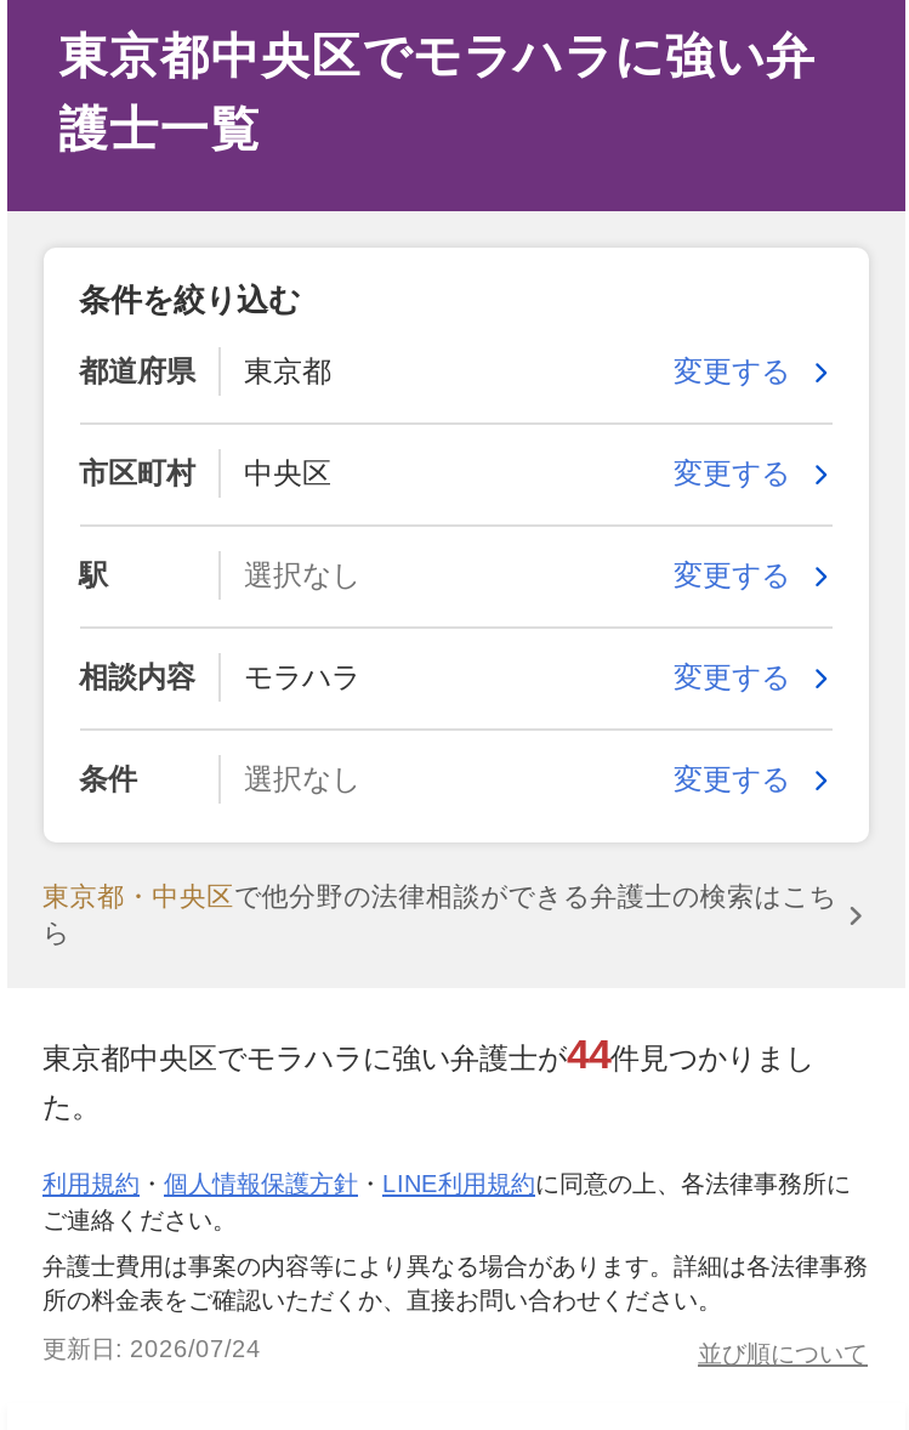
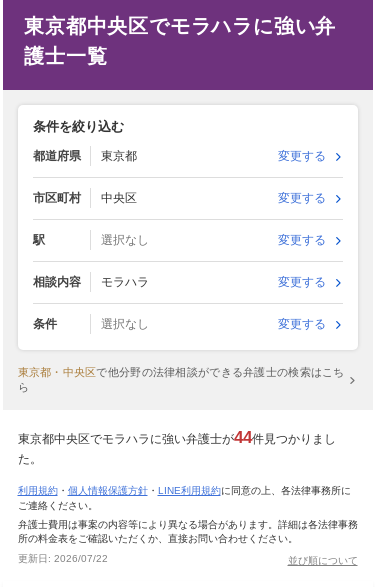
[42,1335,261,1362] 更新日: 2026/07/24 -> [17,553,107,564] 更新日: 2026/07/22

